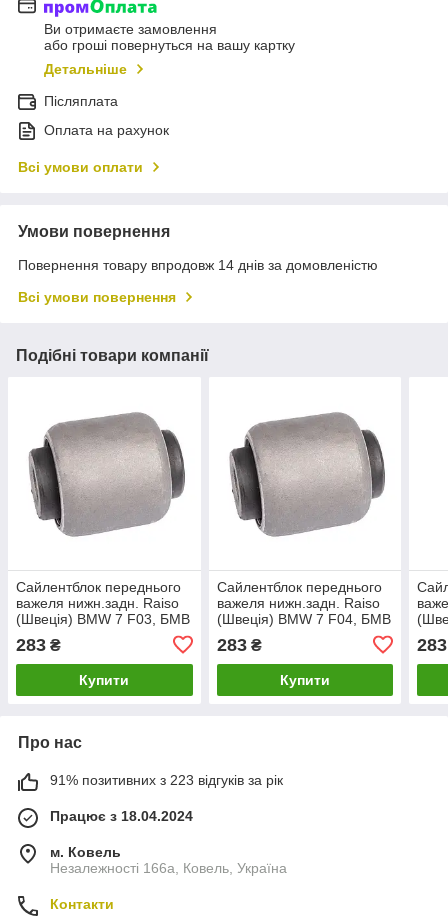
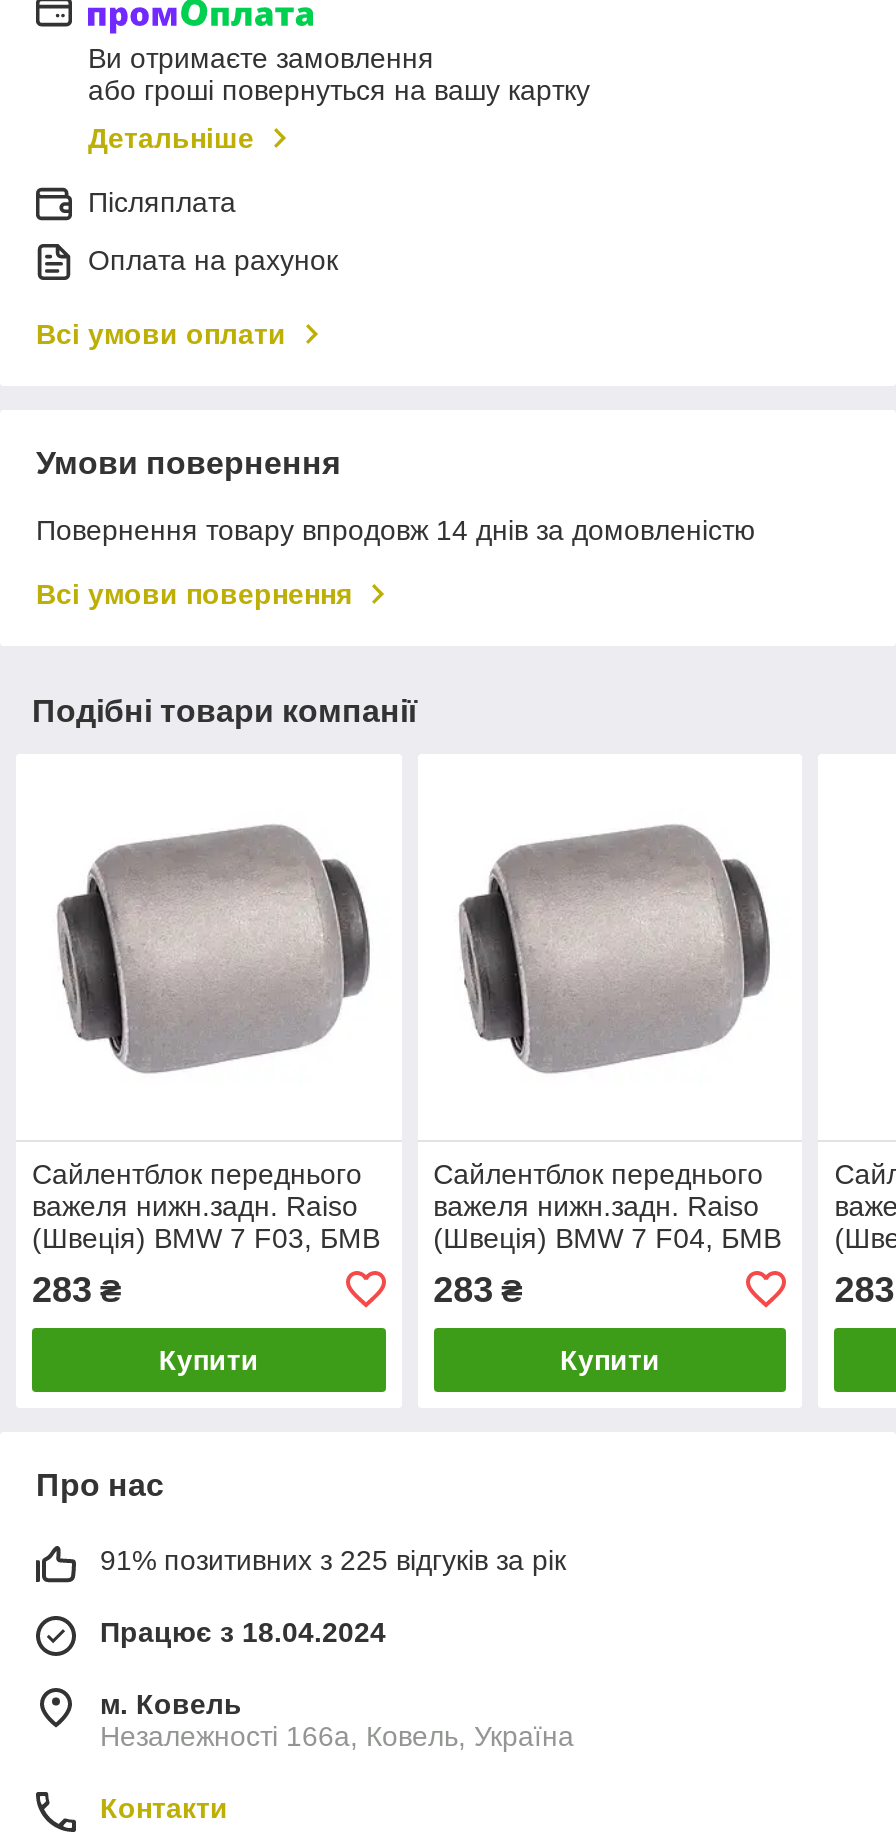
[50,772,283,788] 91% позитивних з 223 відгуків за рік -> [100,1544,566,1576] 91% позитивних з 225 відгуків за рік

